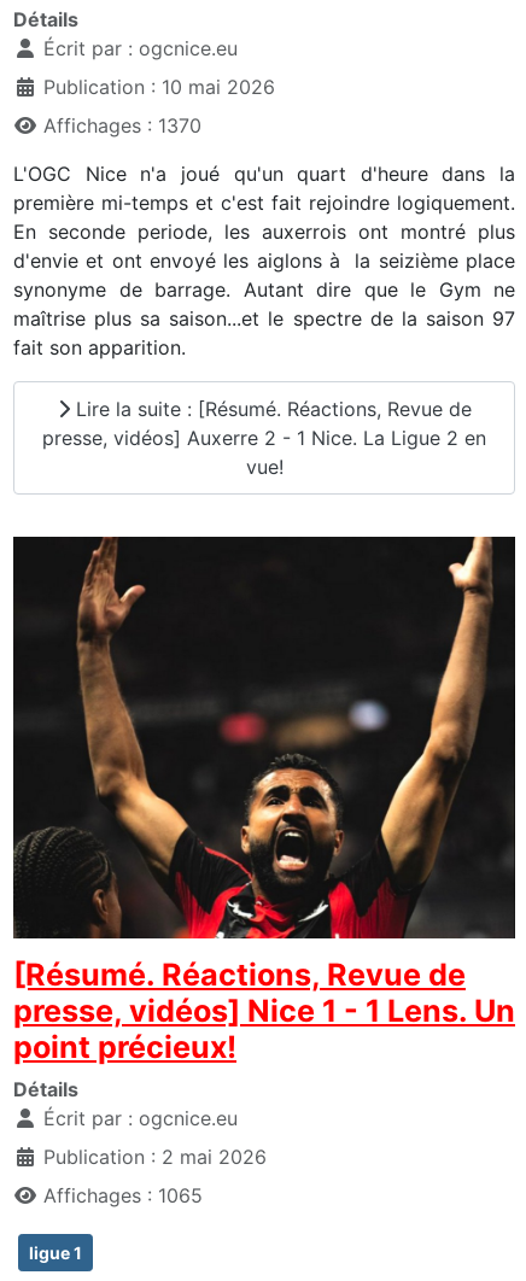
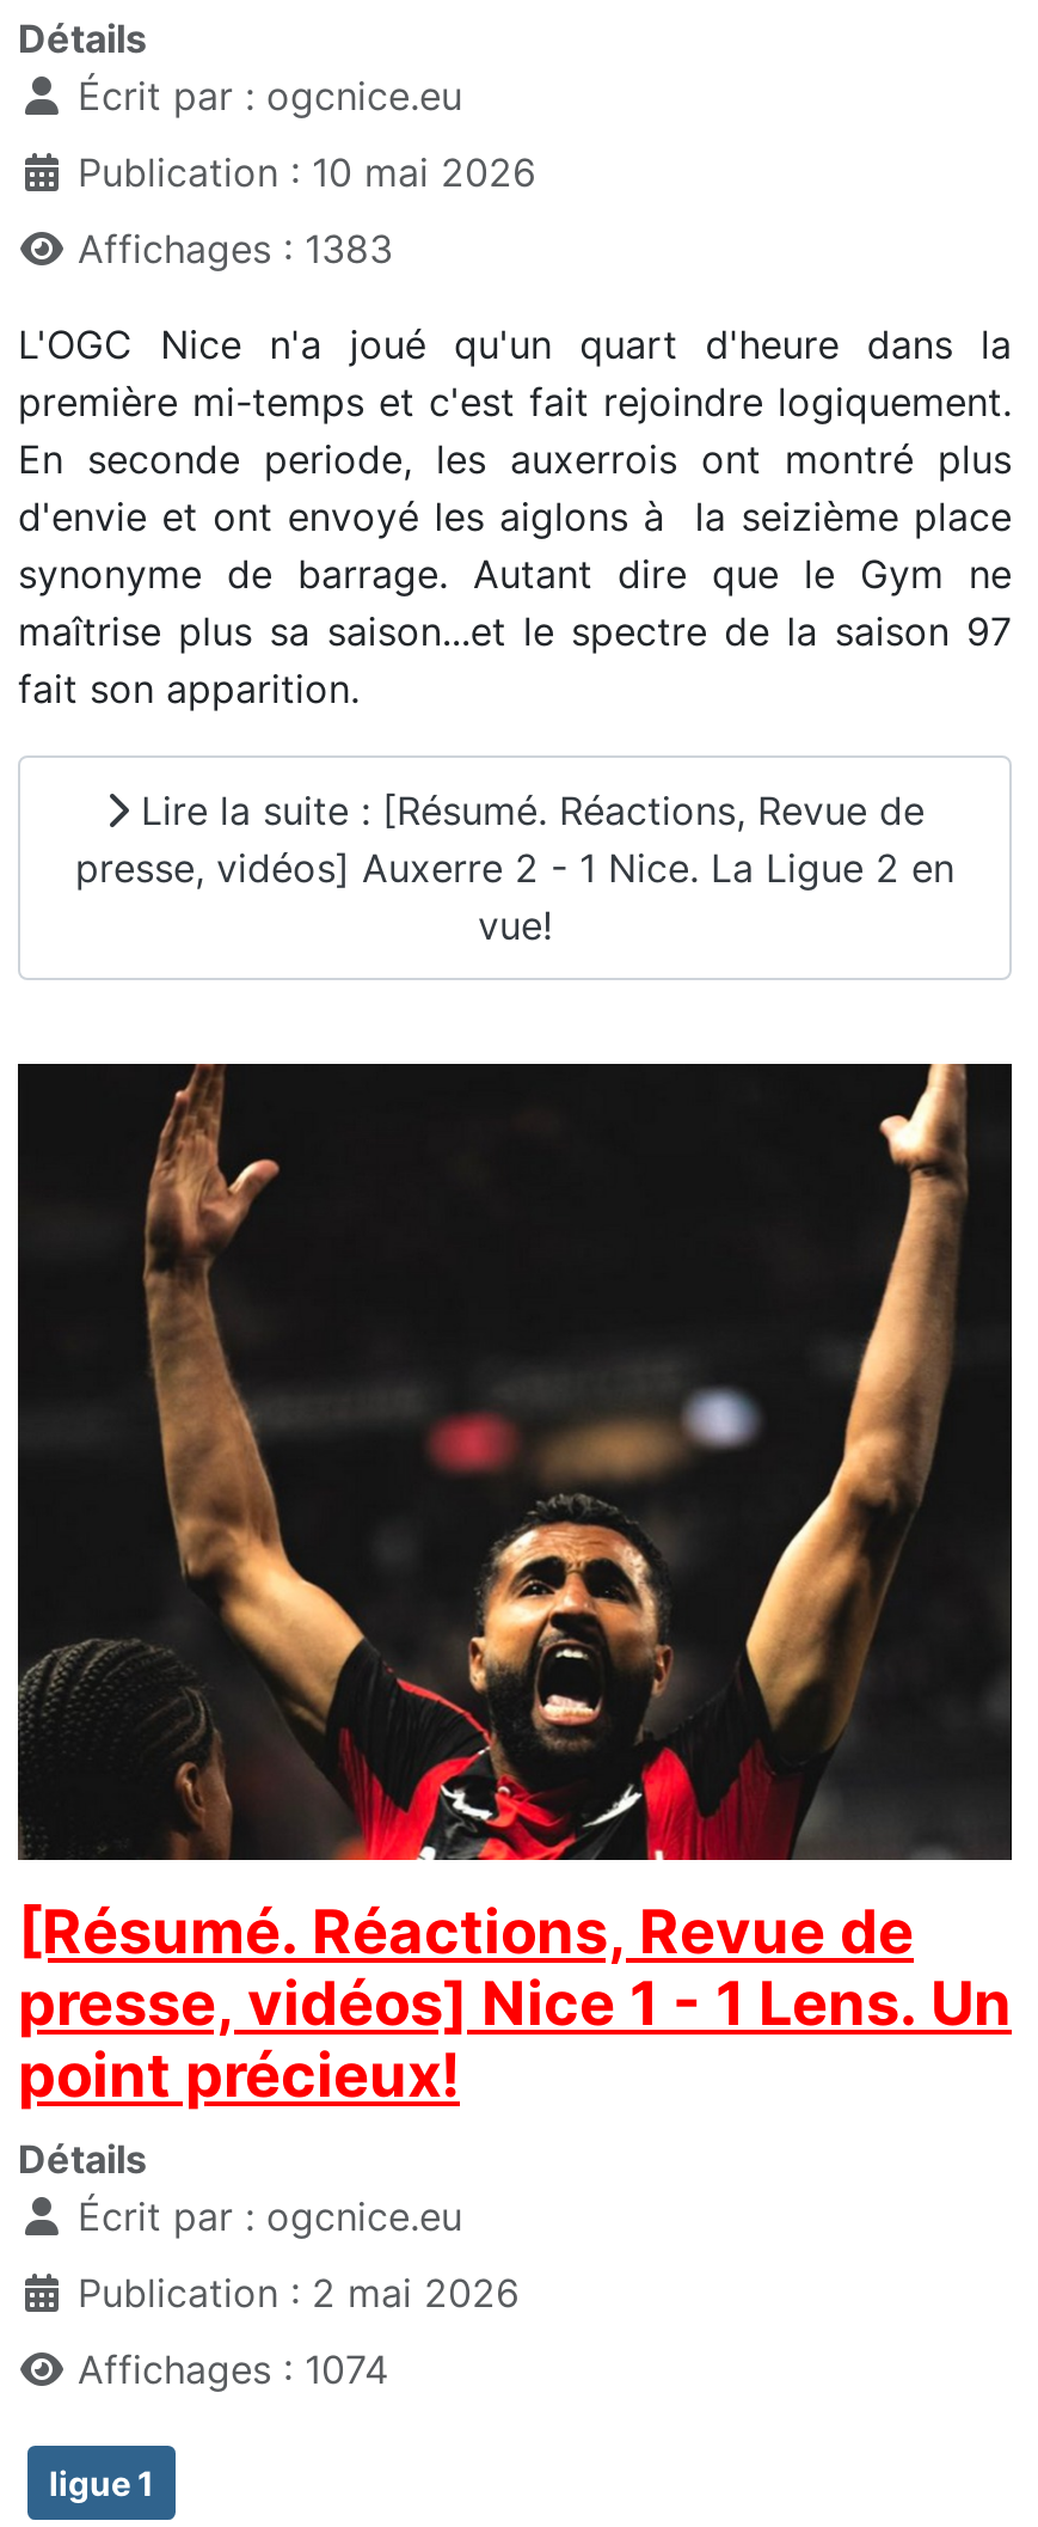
[43,114,201,138] Affichages : 1370 -> [78,225,393,273] Affichages : 1383
[43,1183,203,1207] Affichages : 1065 -> [78,2345,388,2393] Affichages : 1074

